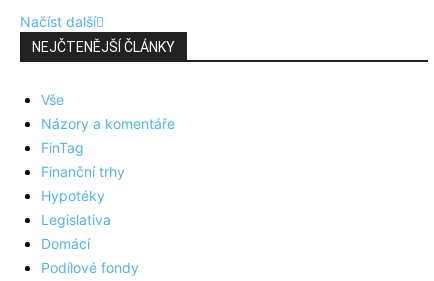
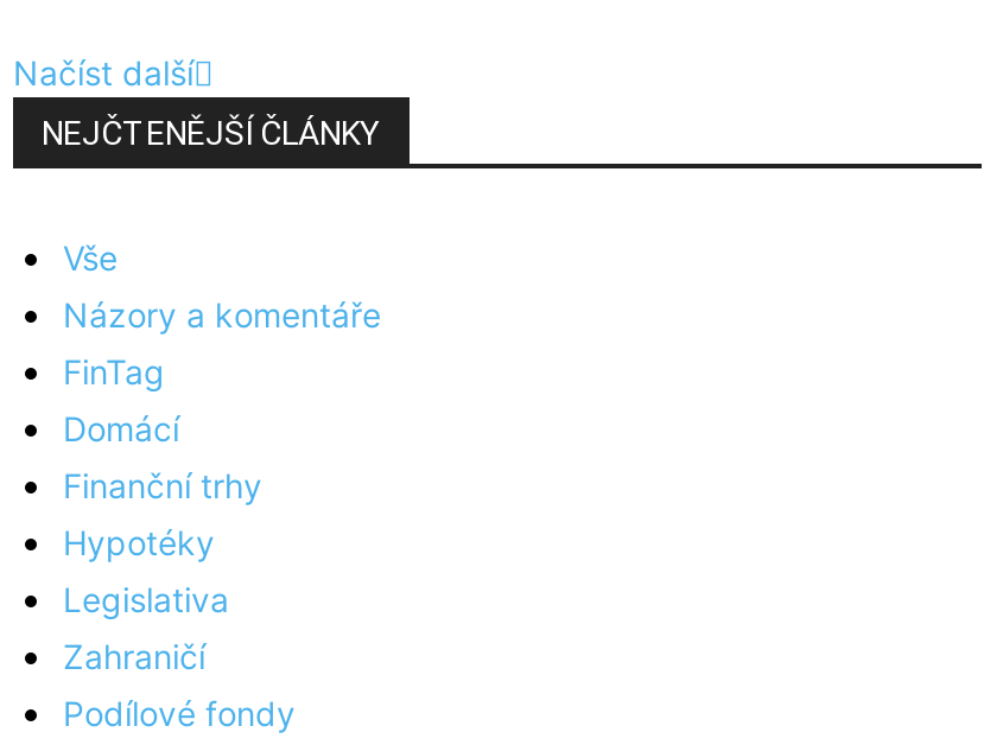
none -> [63,637,205,677] Zahraničí
moved [41,235,90,252] -> [63,409,179,449]: Domácí

